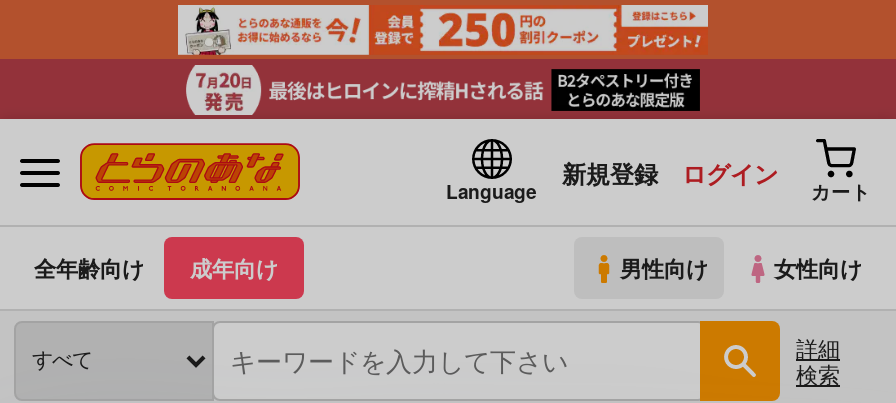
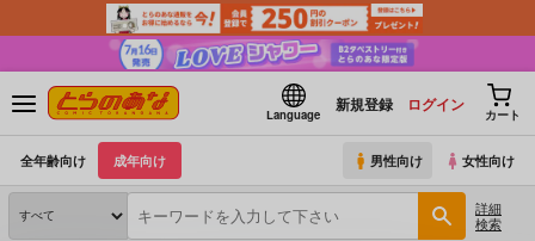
[6,57,890,121] [image] -> [4,35,531,73] [image]

